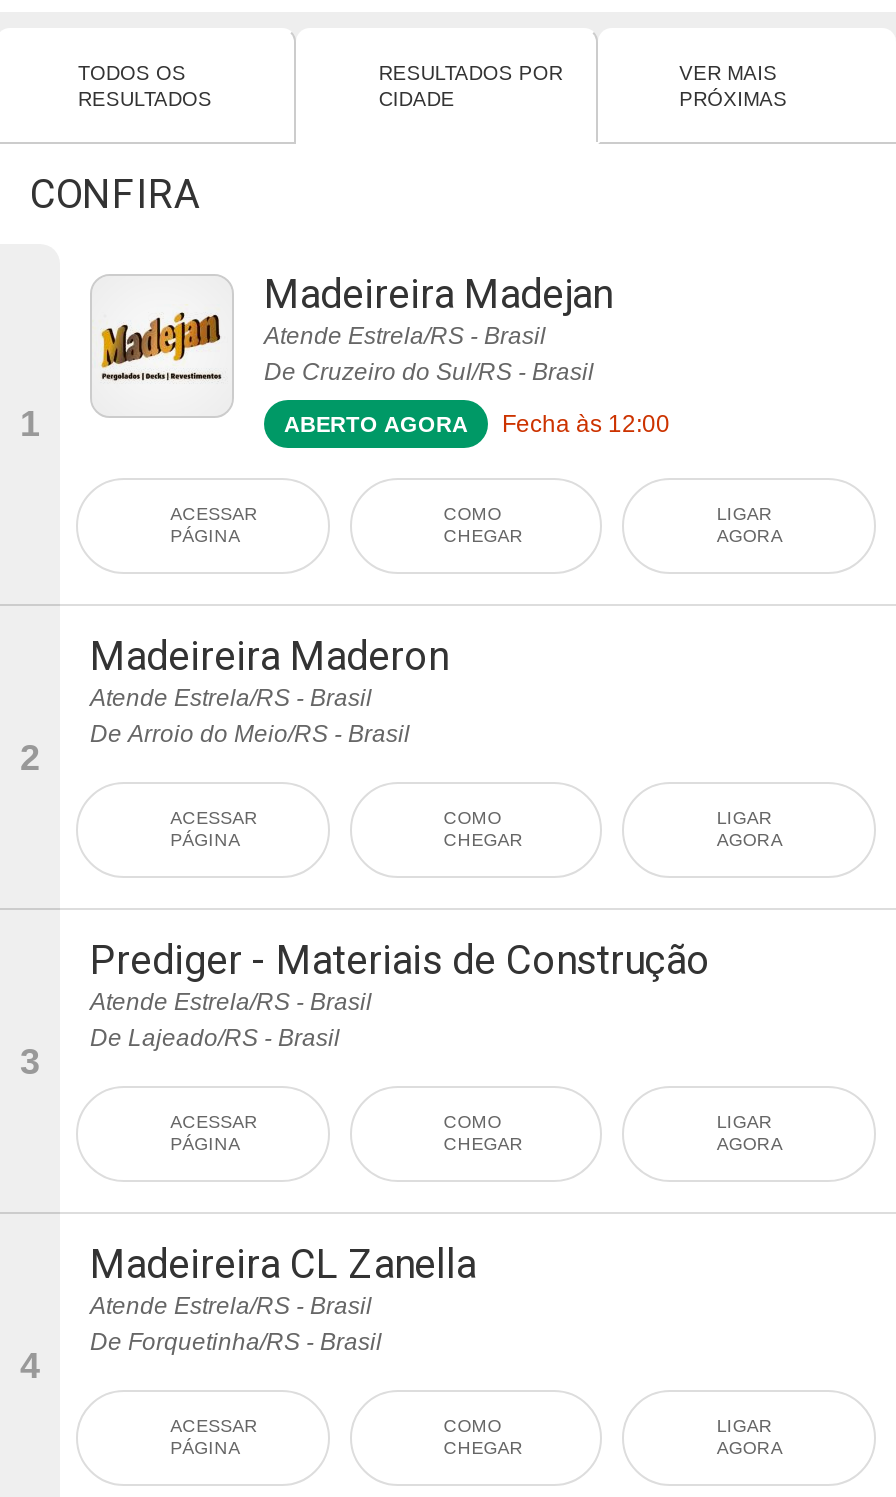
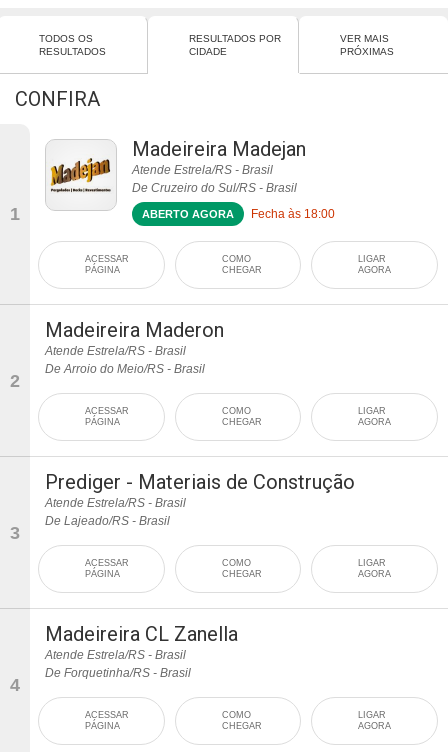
[284,410,670,438] ABERTO AGORA Fecha às 12:00 -> [142,207,335,221] ABERTO AGORA Fecha às 18:00

